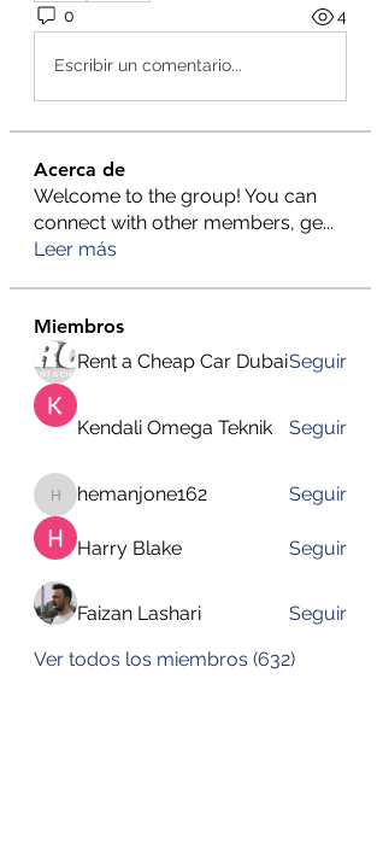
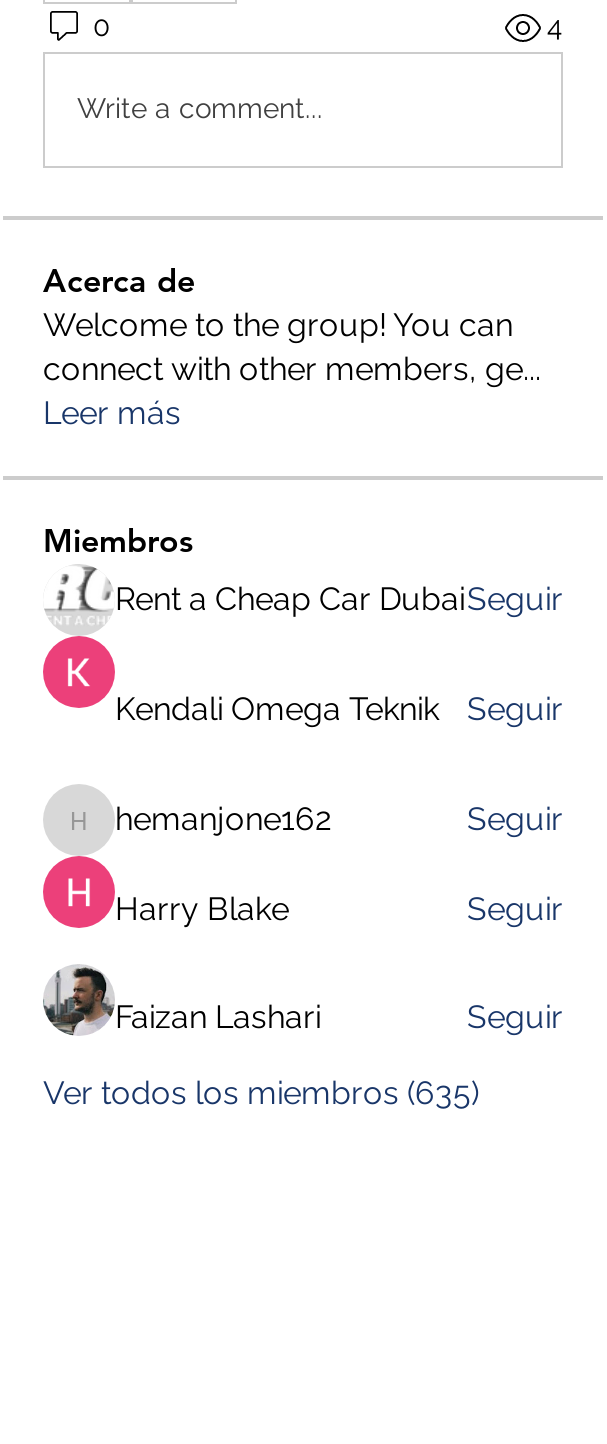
[54,56,242,75] Escribir un comentario... -> [77,92,323,124] Write a comment...
[34,647,295,670] Ver todos los miembros (632) -> [43,1073,479,1111] Ver todos los miembros (635)

